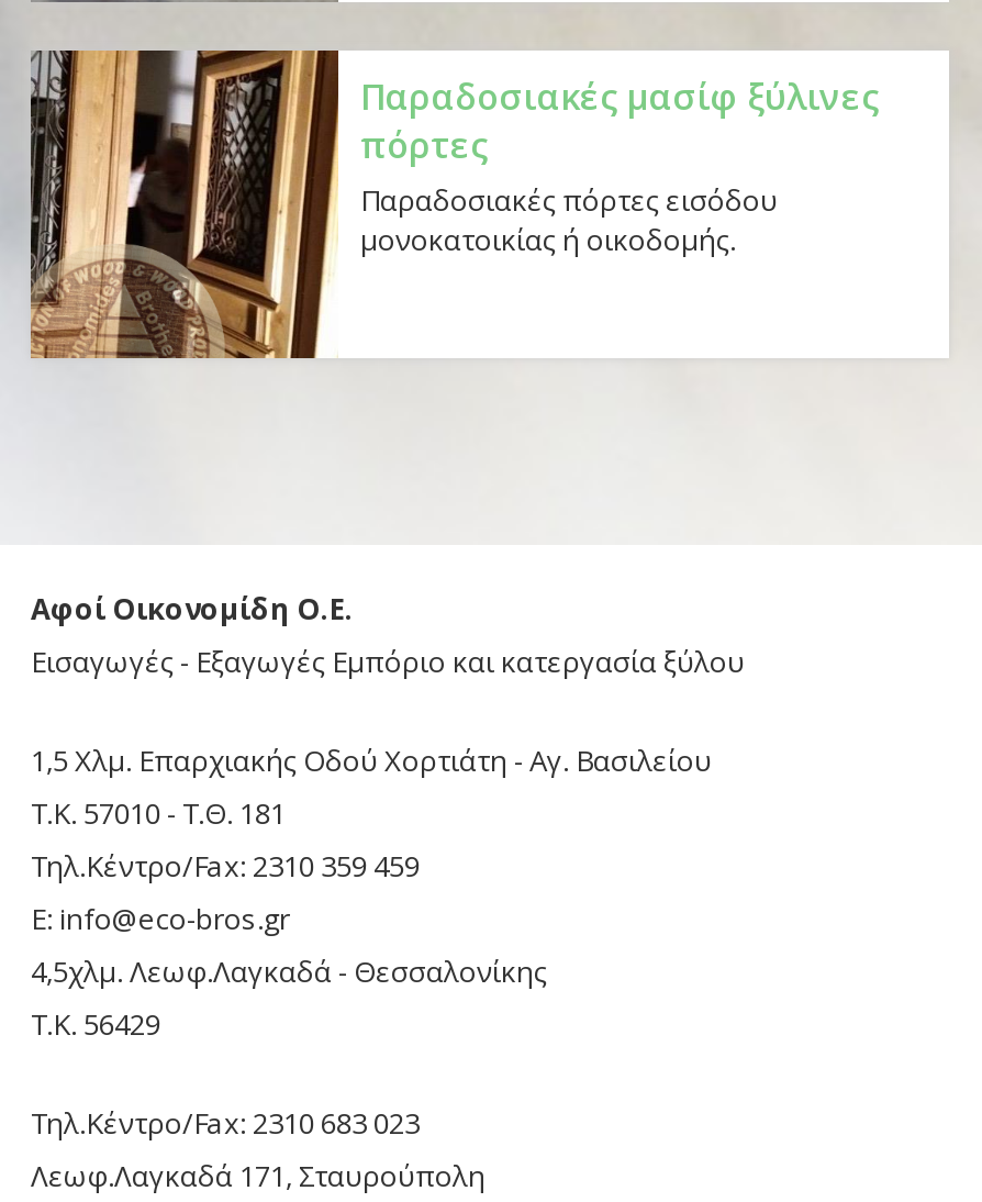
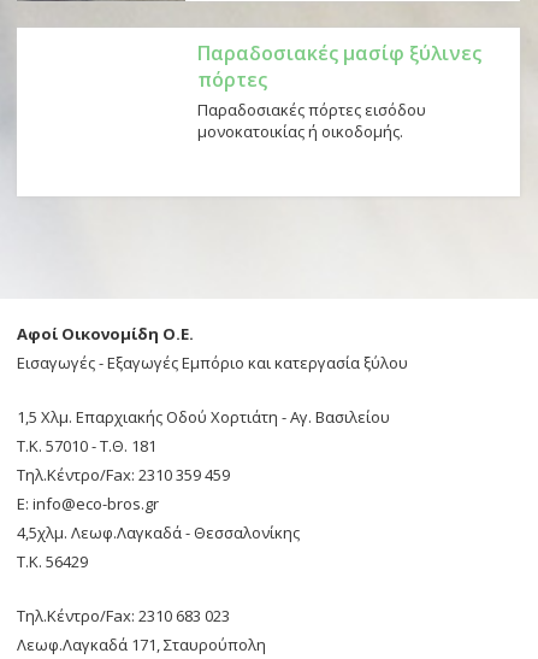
[29,48,341,360] [image] -> none

